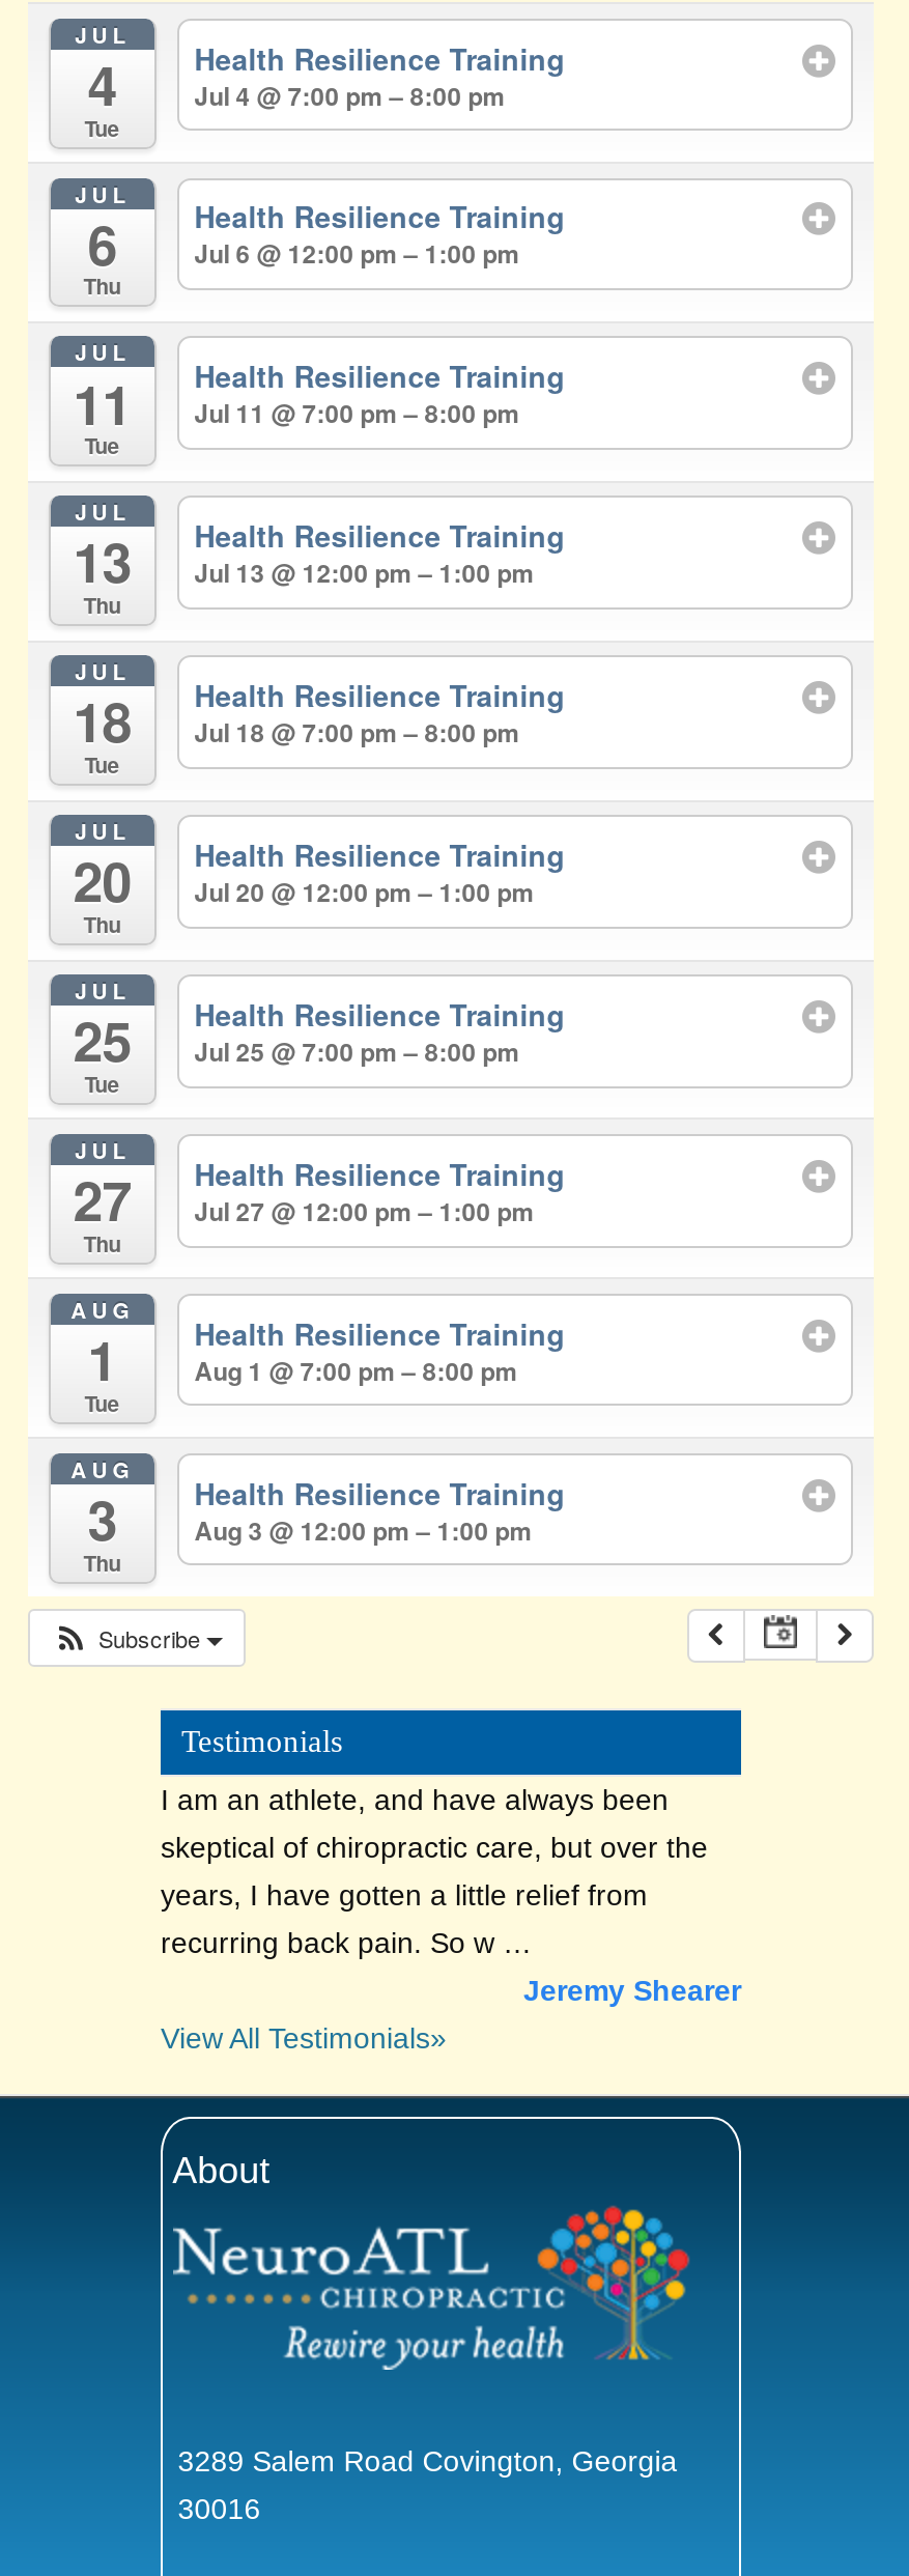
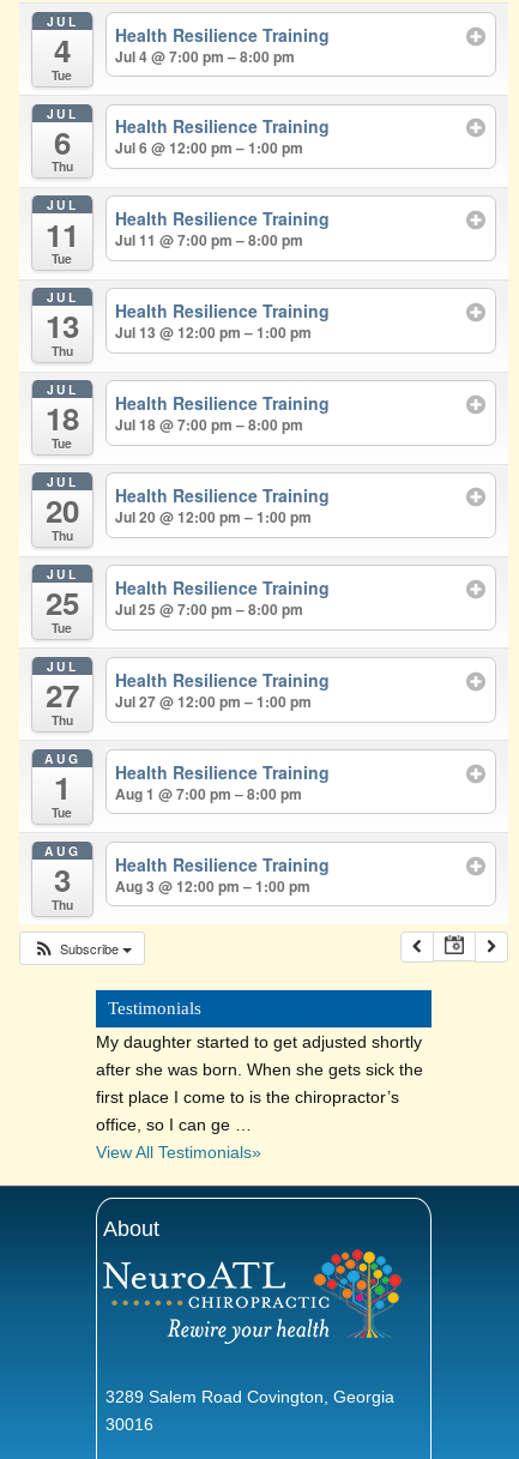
[161,1783,741,2007] I am an athlete, and have always been | skeptical of chiropractic care, but over the | years, I have gotten a little relief from | recurring back pain. So w … | Jeremy Shearer -> [96,1032,423,1134] My daughter started to get adjusted shortly | after she was born. When she gets sick the | first place I come to is the chiropractor’s | office, so I can ge …

